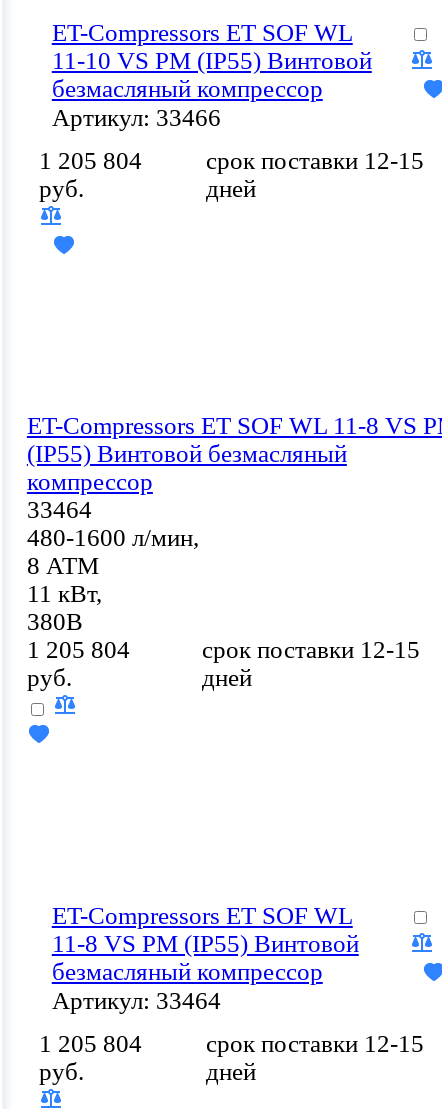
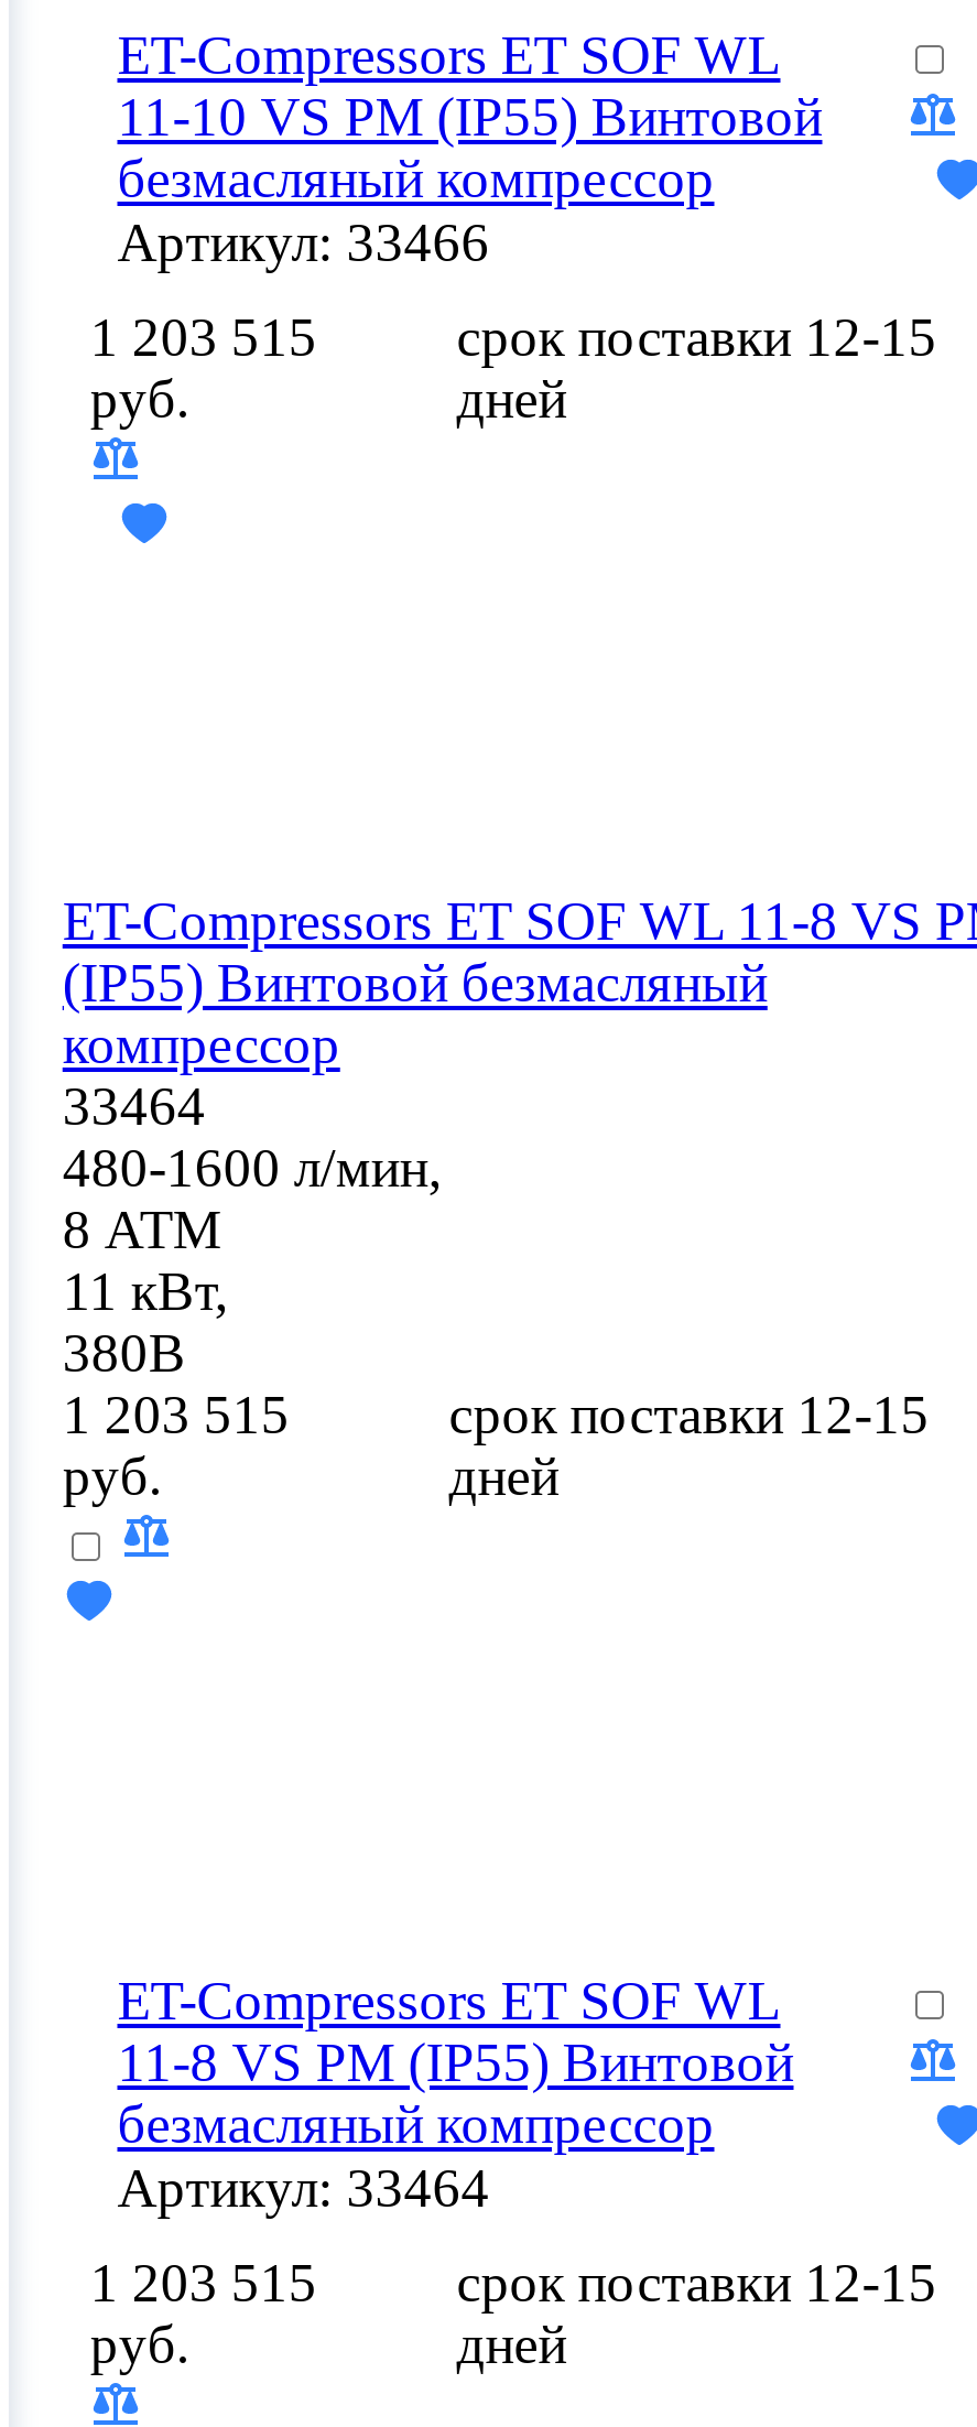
[39,147,142,174] 1 205 804 -> [90,308,317,367] 1 203 515
[27,636,130,663] 1 205 804 -> [63,1386,289,1445] 1 203 515
[39,1030,142,1057] 1 205 804 -> [90,2252,317,2312] 1 203 515

